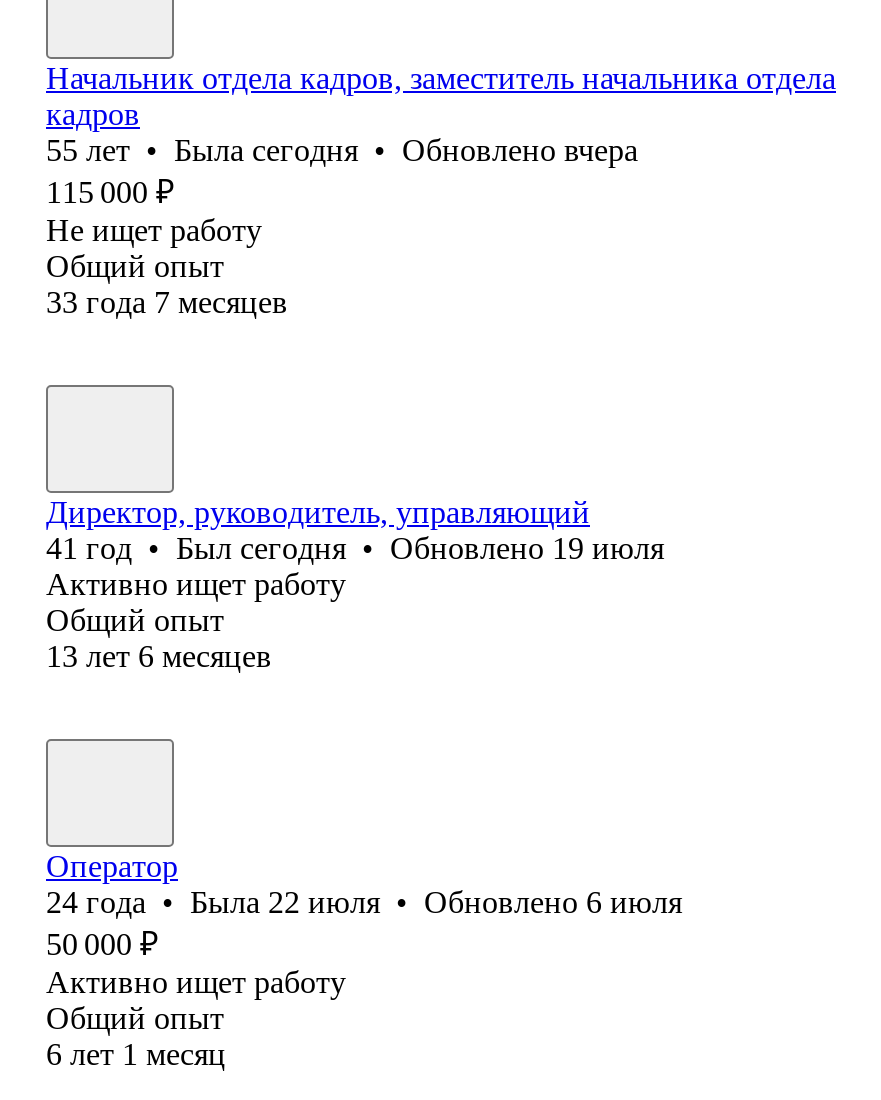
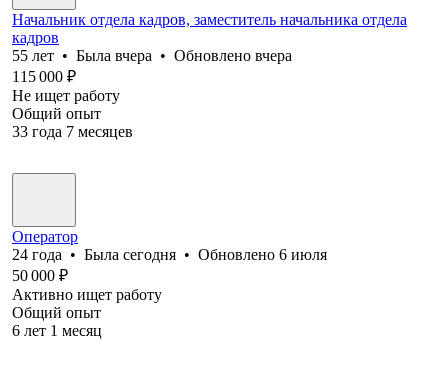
[46,133,638,167] 55 лет • Была сегодня • Обновлено вчера -> [12,47,292,64] 55 лет • Была вчера • Обновлено вчера
[46,495,664,673] Директор, руководитель, управляющий | 41 год • Был сегодня • Обновлено 19 июля | Активно ищет работу | Общий опыт | 13 лет 6 месяцев -> none
[46,885,682,919] 24 года • Была 22 июля • Обновлено 6 июля -> [12,246,327,263] 24 года • Была сегодня • Обновлено 6 июля

